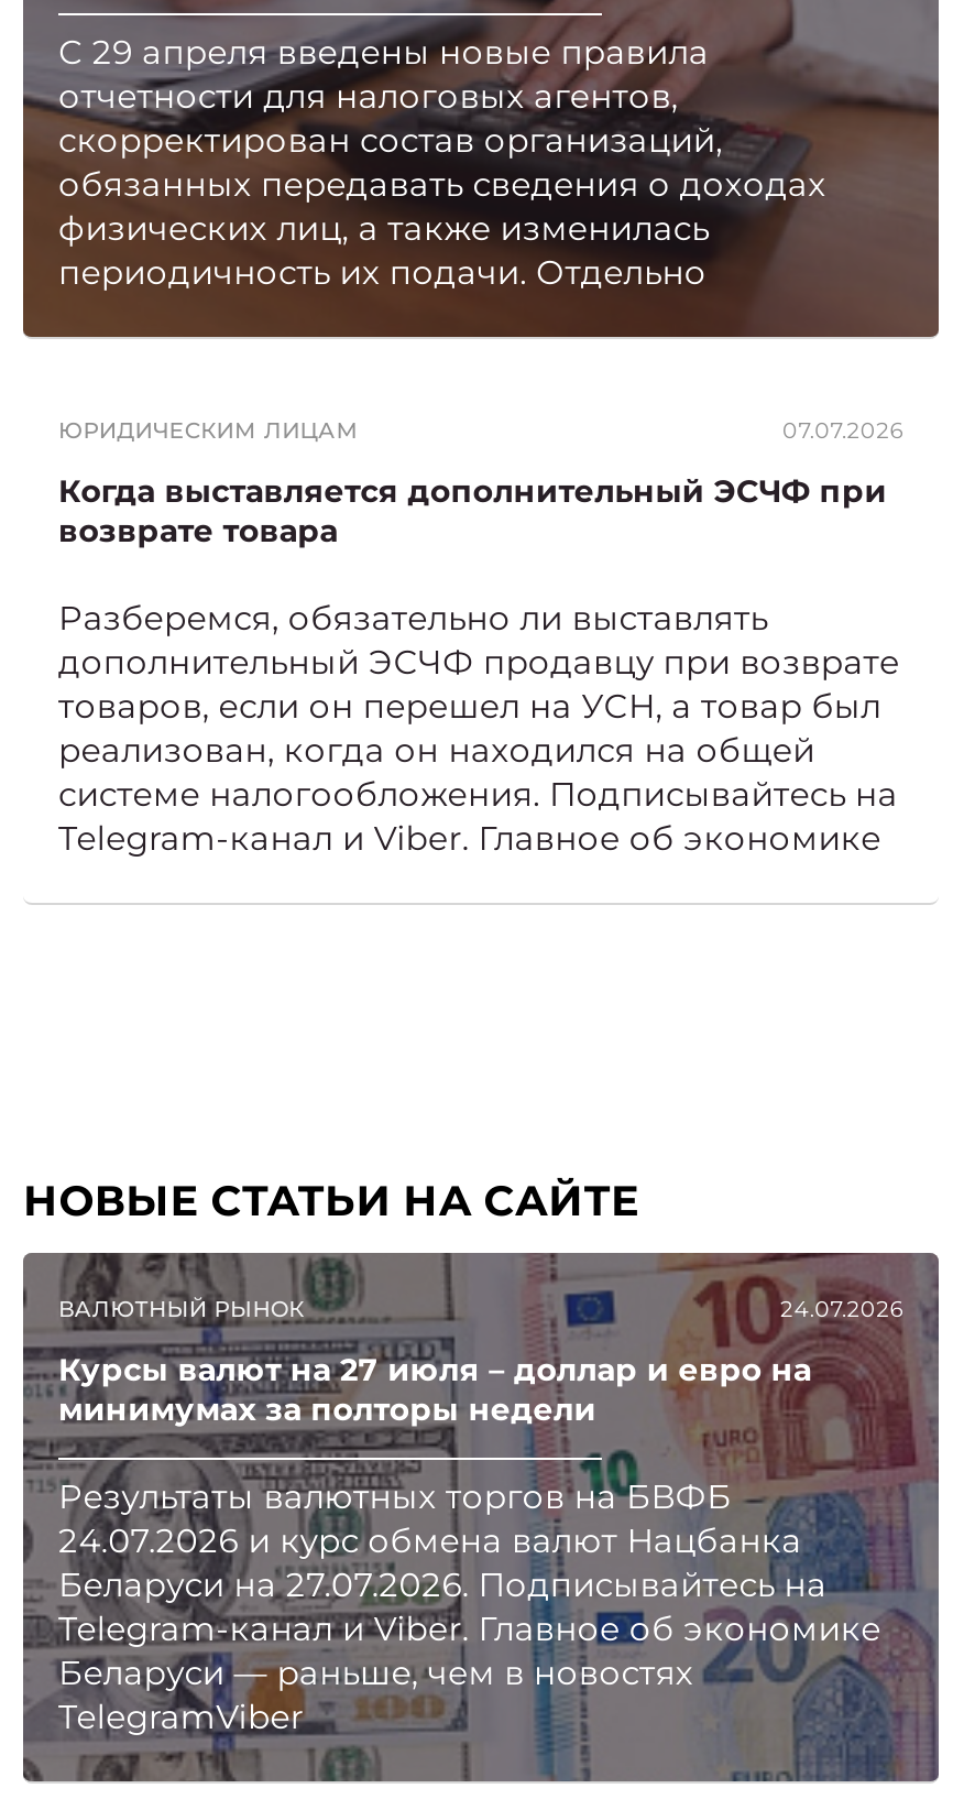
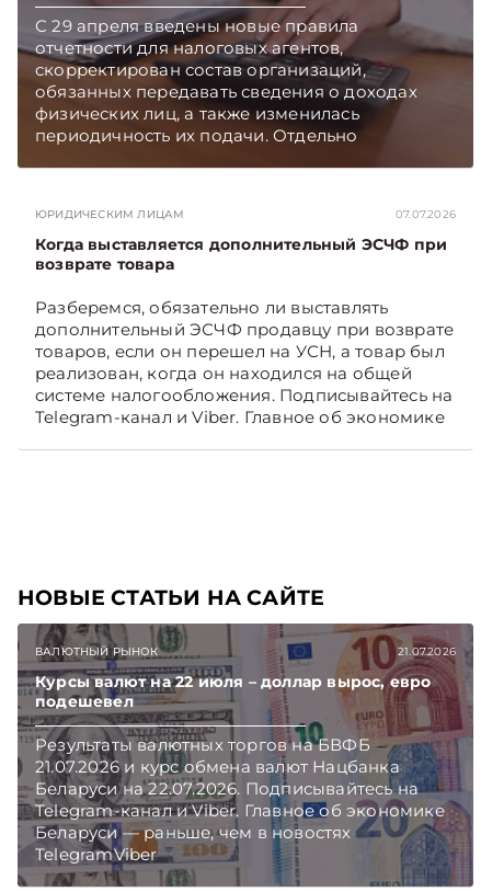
[780,1294,903,1323] 24.07.2026 -> [398,644,456,658] 21.07.2026
[58,1349,811,1429] Курсы валют на 27 июля – доллар и евро на | минимумах за полторы недели -> [35,672,431,711] Курсы валют на 22 июля – доллар вырос, евро | подешевел
[58,1519,802,1561] 24.07.2026 и курс обмена валют Нацбанка -> [35,756,400,777] 21.07.2026 и курс обмена валют Нацбанка
[58,1563,827,1605] Беларуси на 27.07.2026. Подписывайтесь на -> [35,778,419,799] Беларуси на 22.07.2026. Подписывайтесь на

